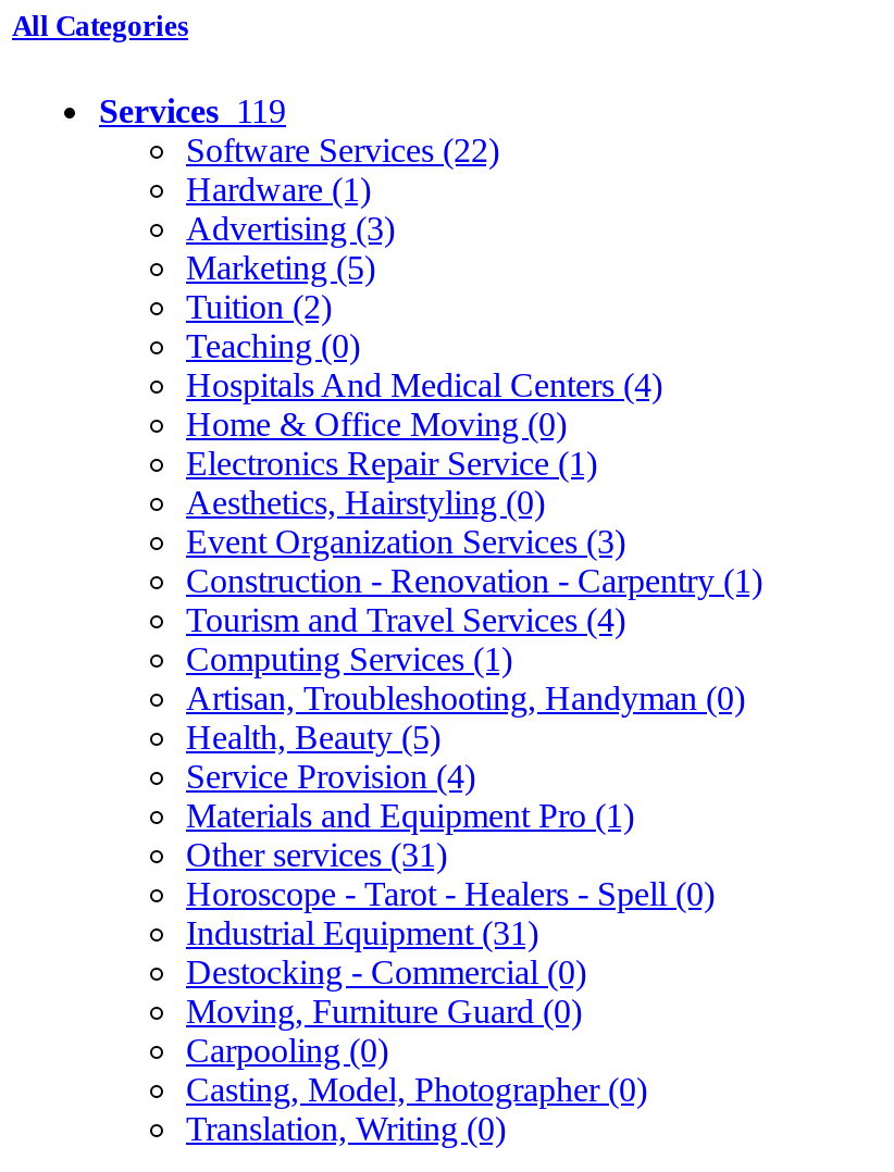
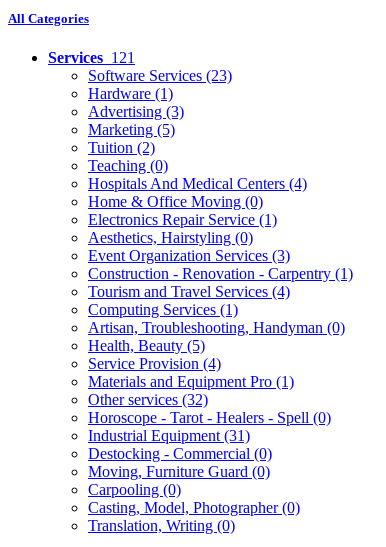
[99,92,286,129] Services 119 -> [48,49,135,66] Services 121
[186,132,499,169] Software Services (22) -> [88,67,232,84] Software Services (23)
[186,836,447,873] Other services (31) -> [88,391,208,408] Other services (32)

